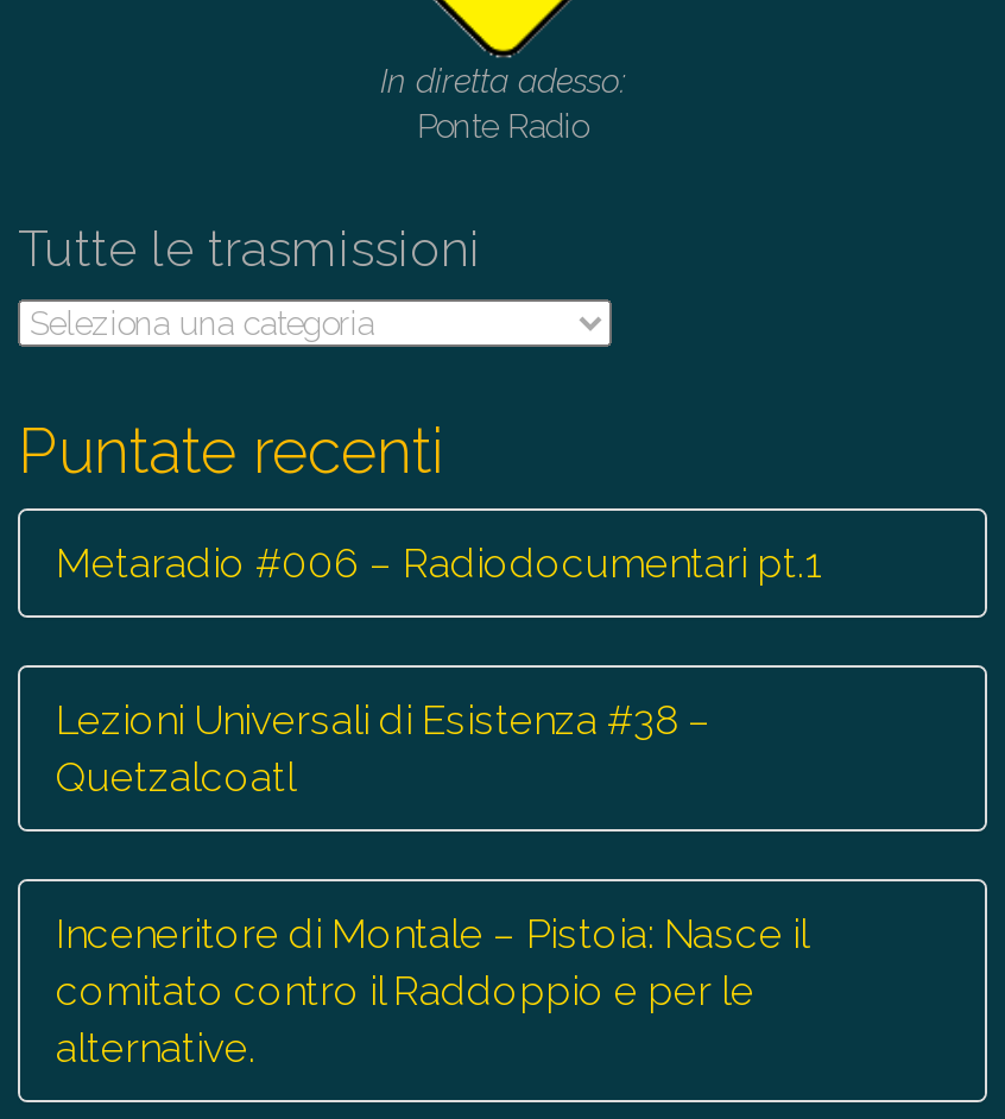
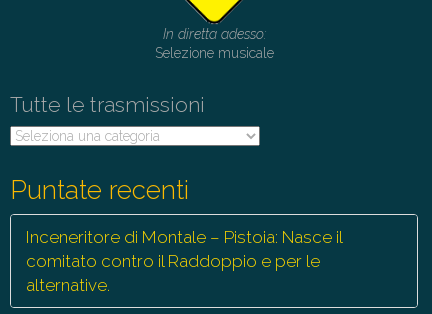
[417,107,588,145] Ponte Radio -> [154,45,273,61] Selezione musicale
[56,539,818,801] Metaradio #006 – Radiodocumentari pt.1 | Lezioni Universali di Esistenza #38 – | Quetzalcoatl -> none

